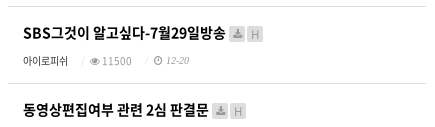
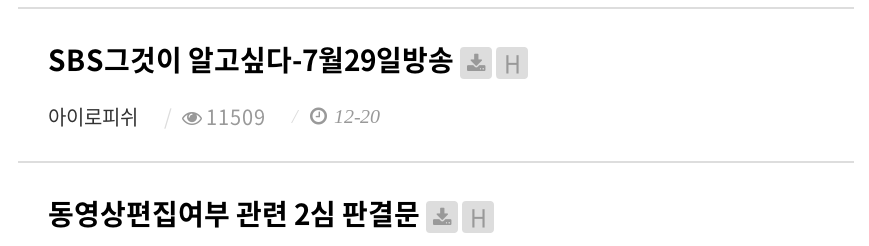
[100,53,132,68] 11500 -> [202,101,266,131] 11509

